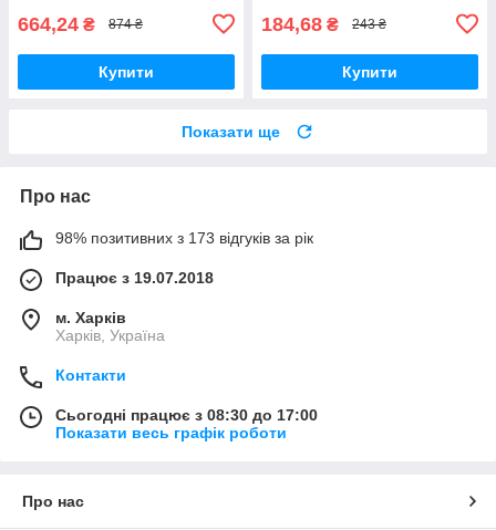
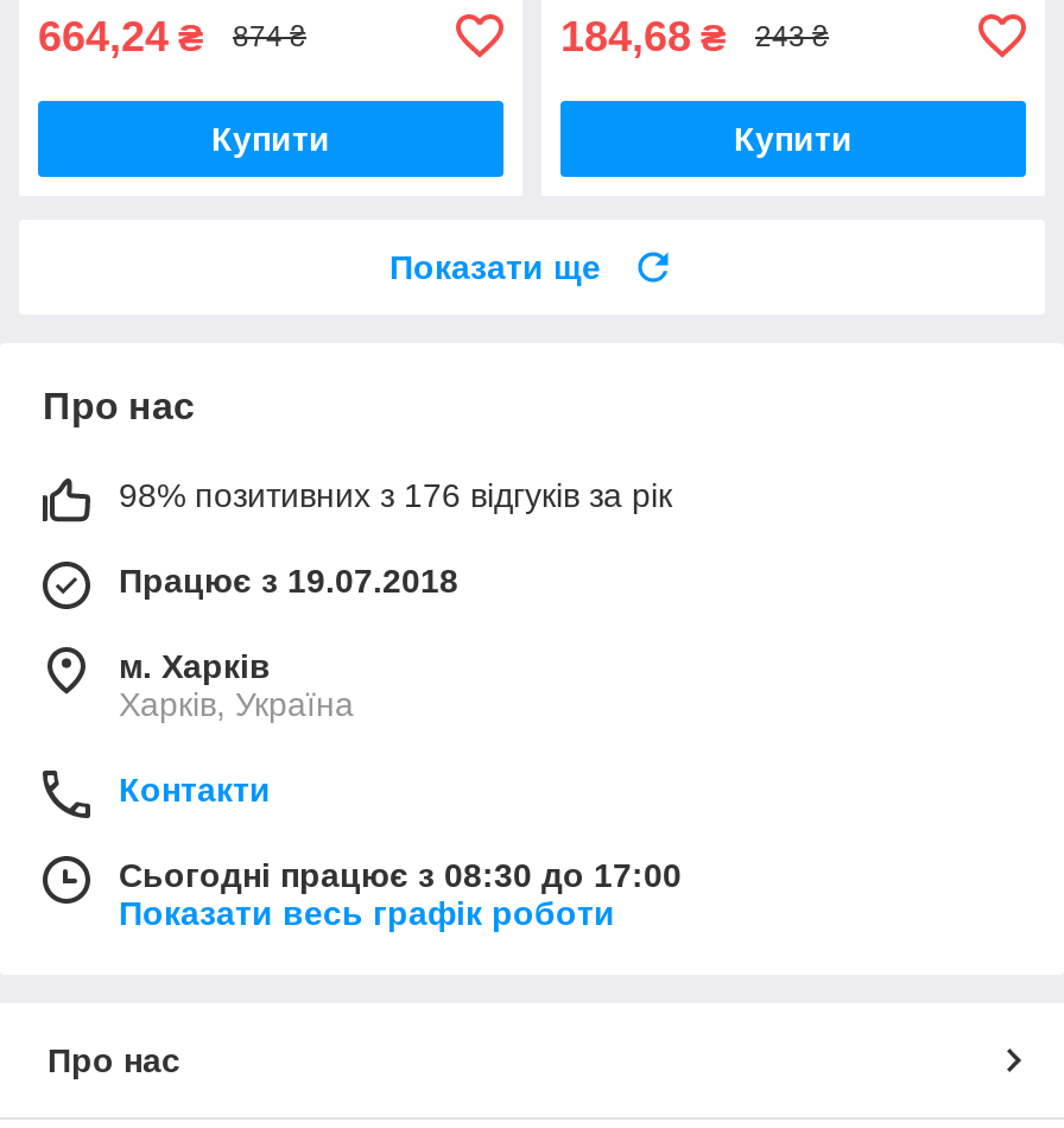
[55,229,313,247] 98% позитивних з 173 відгуків за рік -> [119,476,672,514] 98% позитивних з 176 відгуків за рік

